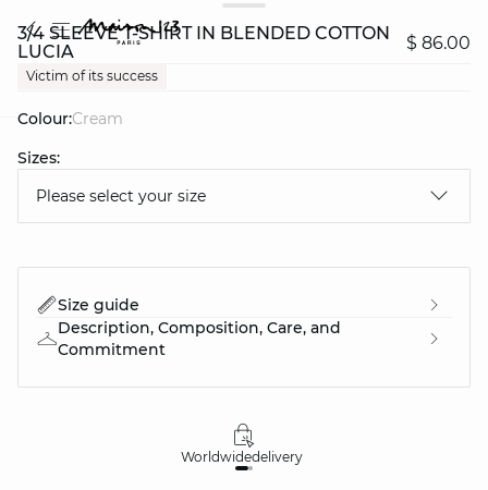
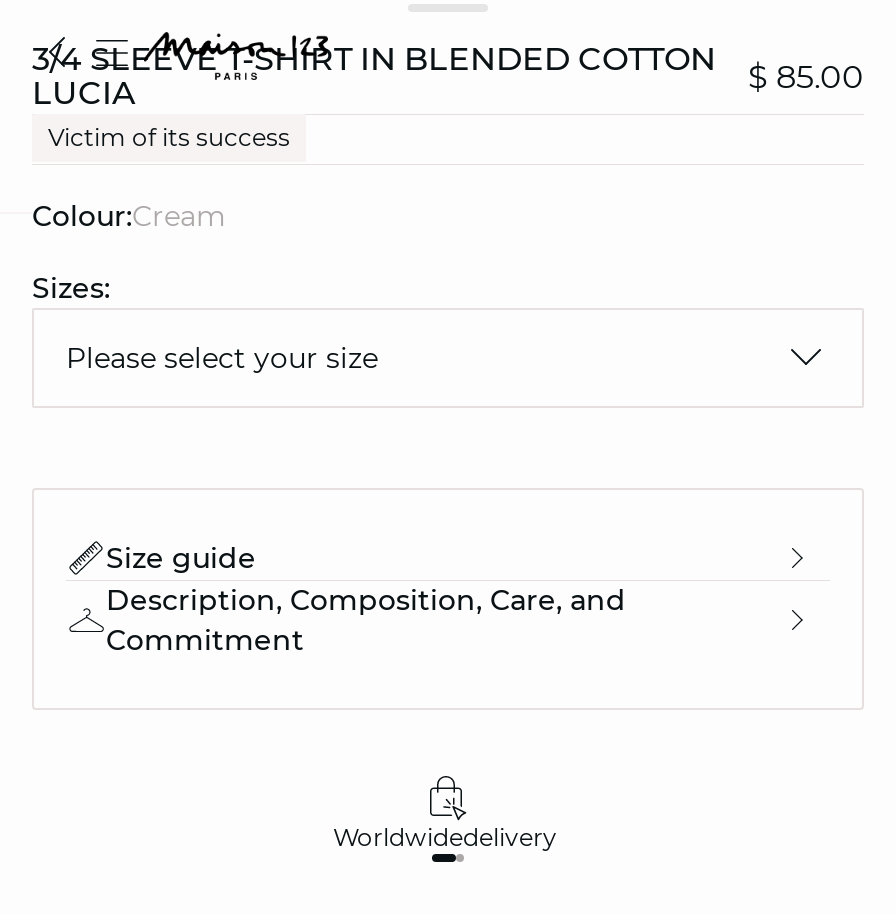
[17,23,470,53] 3/4 SLEEVE T-SHIRT IN BLENDED COTTON $ 86.00 -> [32,40,864,96] 3/4 SLEEVE T-SHIRT IN BLENDED COTTON $ 85.00

